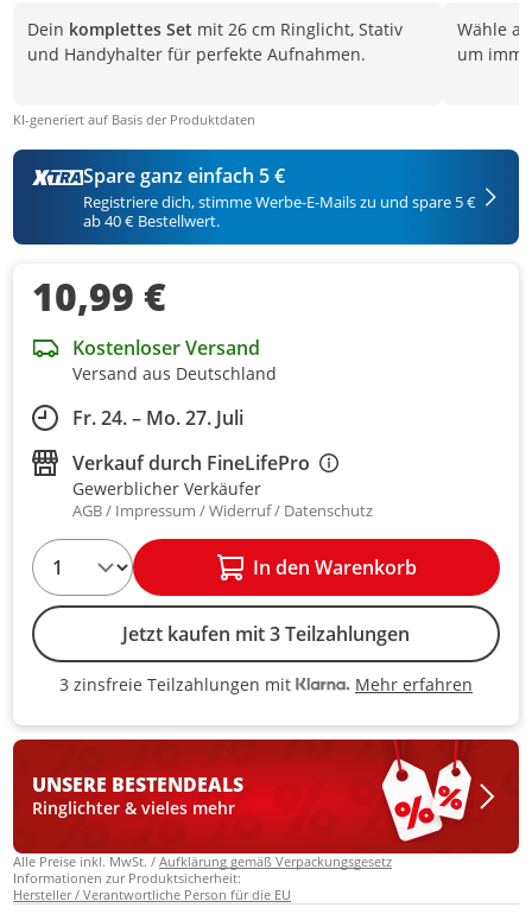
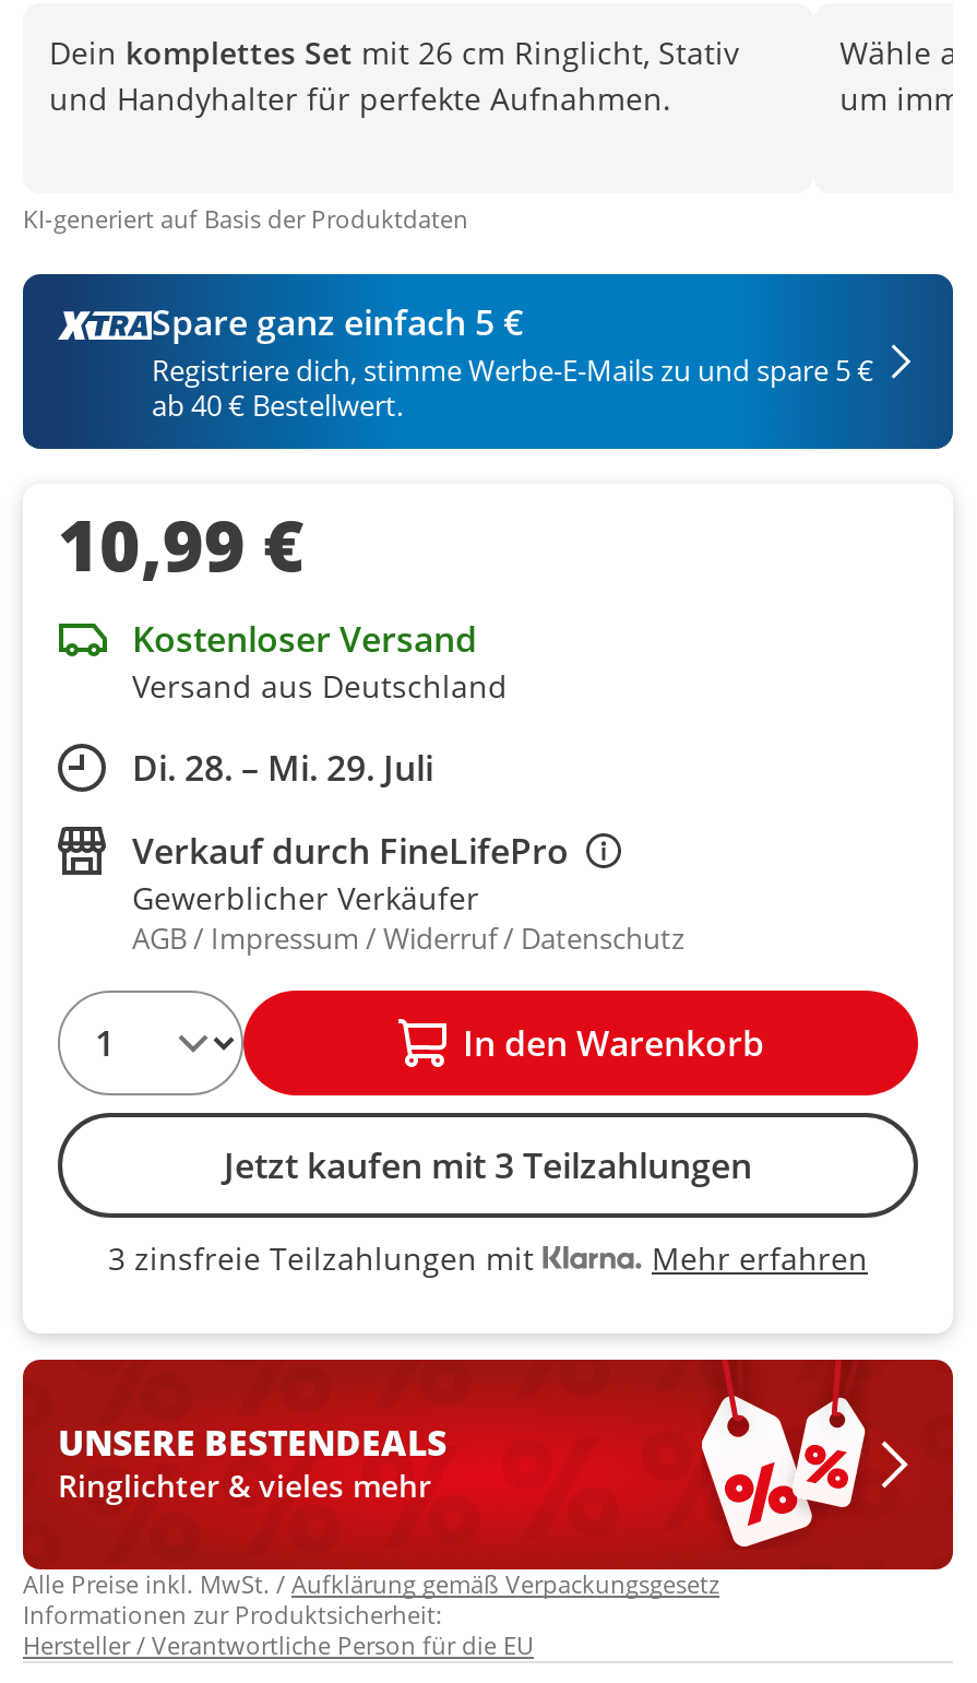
[72,405,243,431] Fr. 24. – Mo. 27. Juli -> [132,744,433,792] Di. 28. – Mi. 29. Juli

